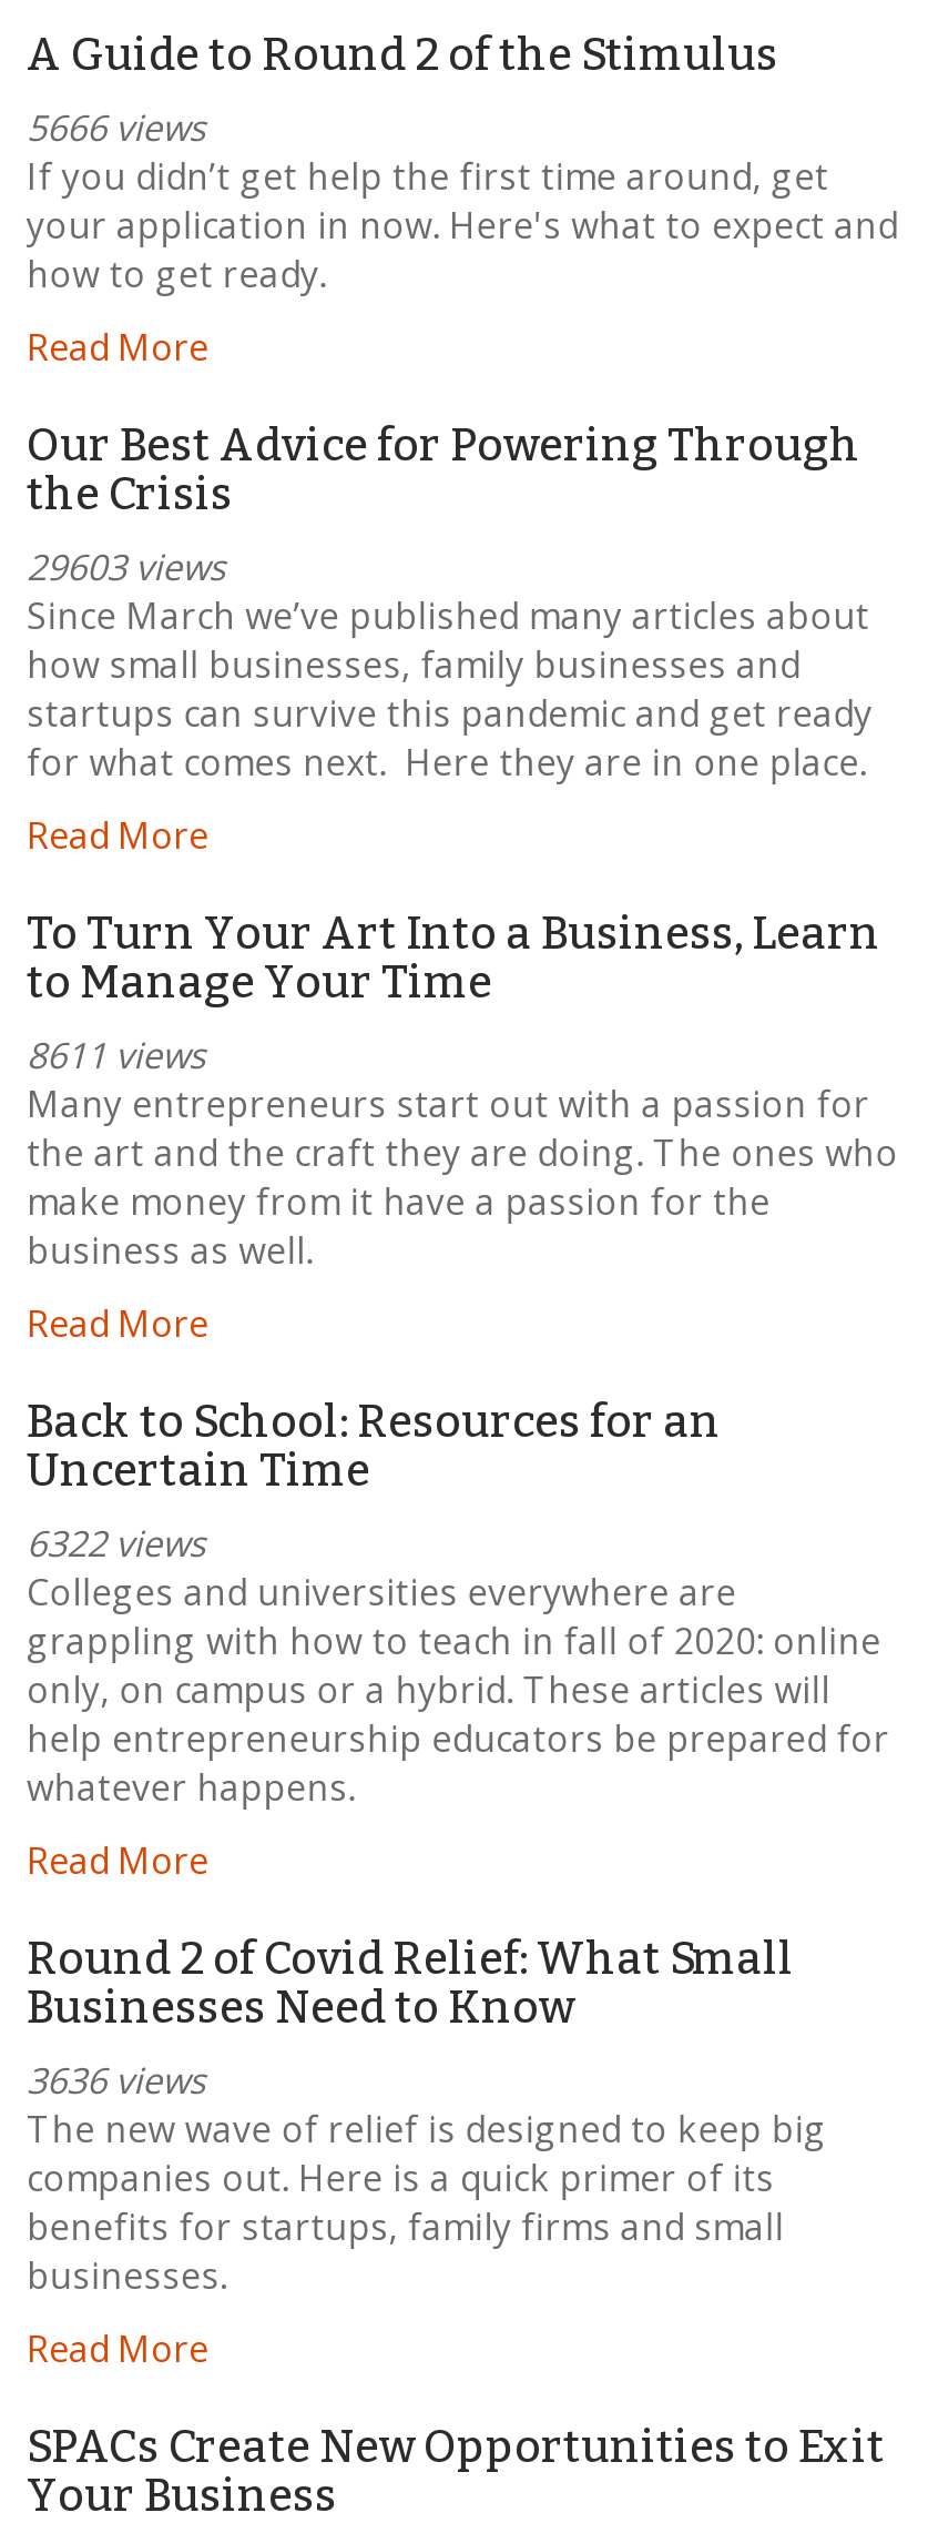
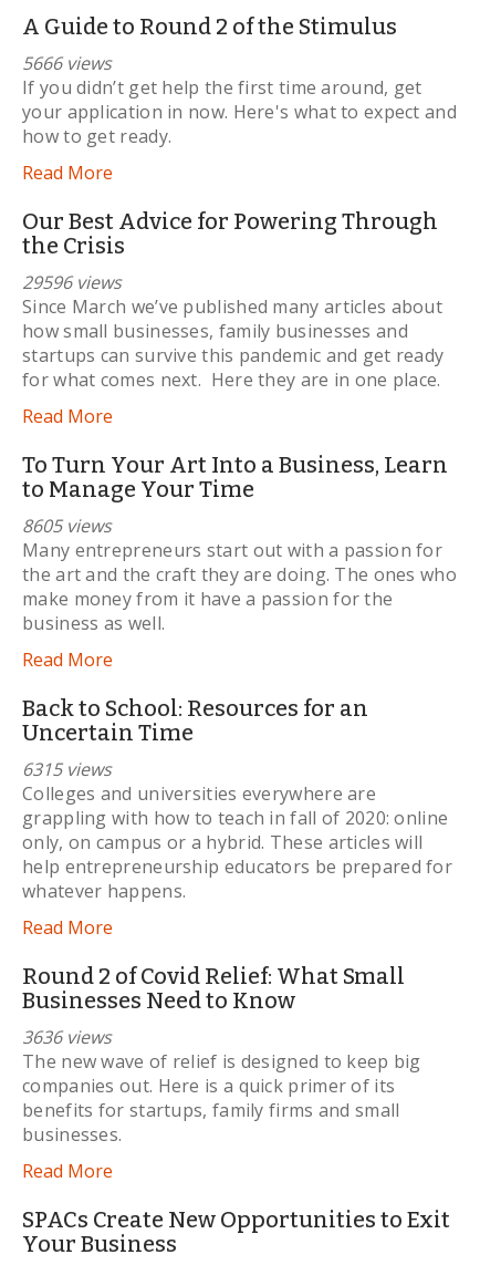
[27,541,226,590] 29603 views -> [22,269,122,294] 29596 views
[27,1030,206,1078] 8611 views -> [22,513,112,537] 8605 views
[27,1518,206,1567] 6322 views -> [22,756,112,781] 6315 views

